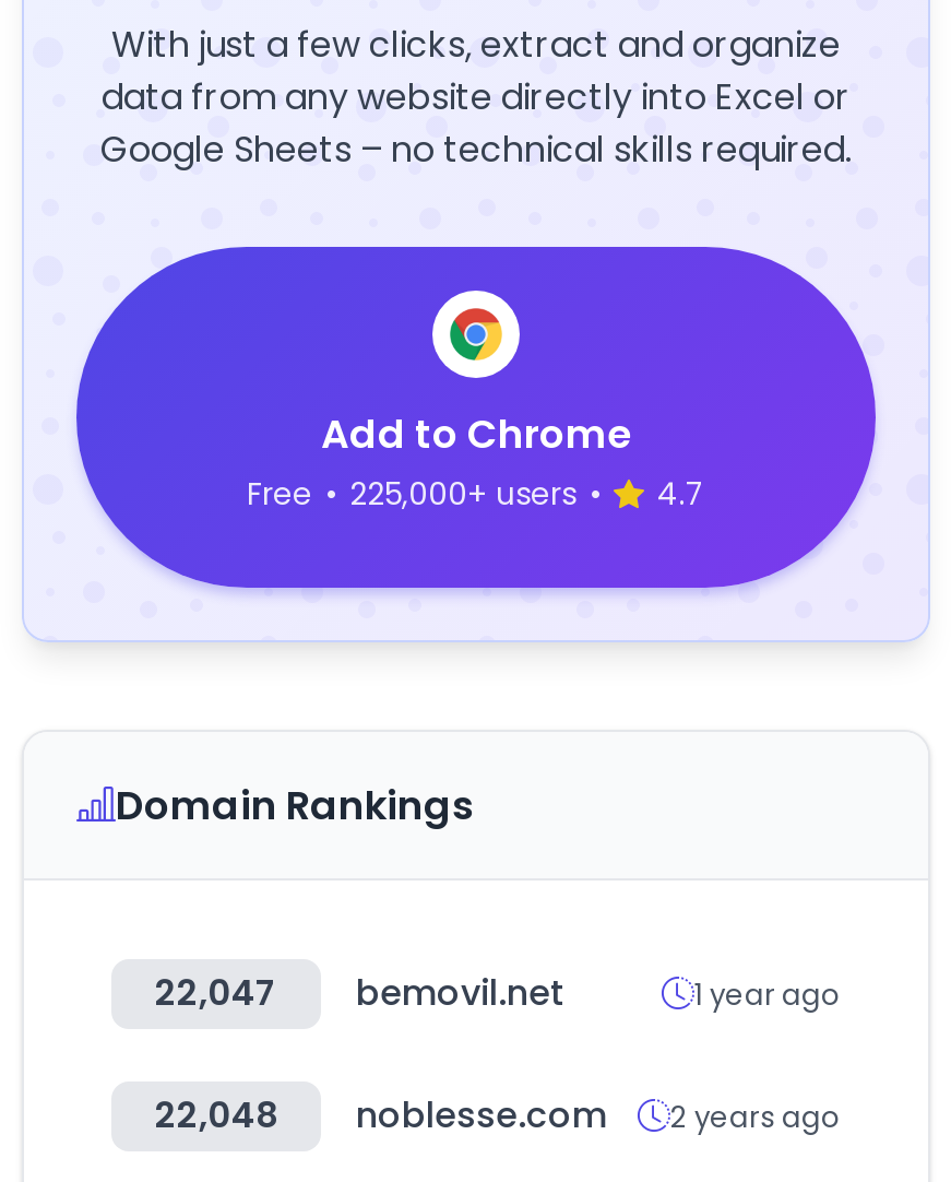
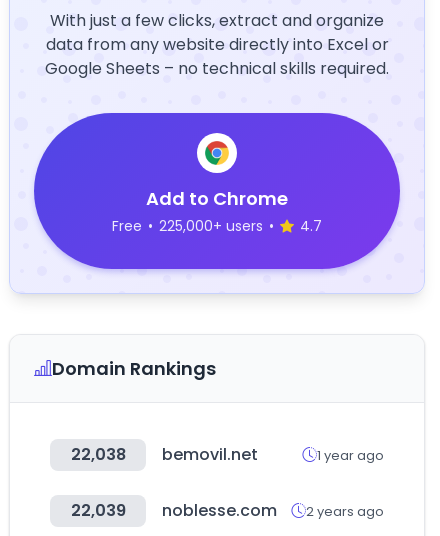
[155,968,566,1018] 22,047 bemovil.net -> [70,443,258,466] 22,038 bemovil.net
[155,1090,841,1140] 22,048 noblesse.com 2 years ago -> [70,499,384,522] 22,039 noblesse.com 2 years ago

